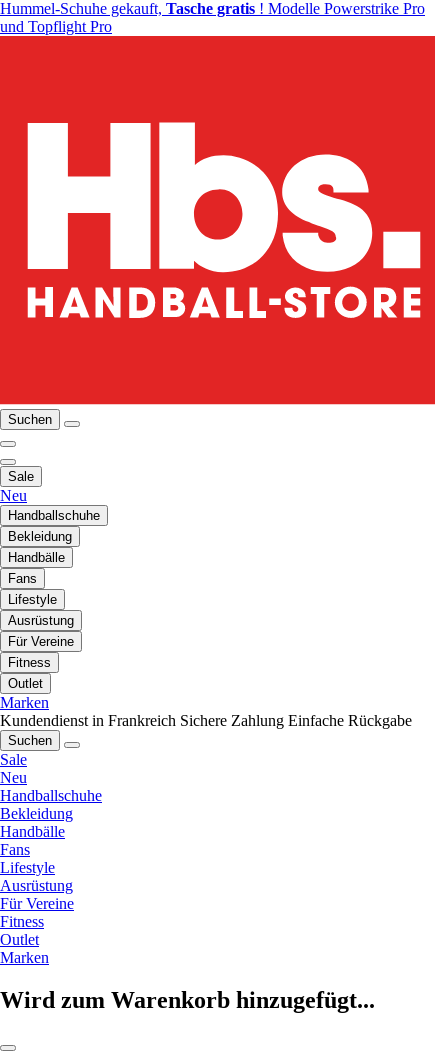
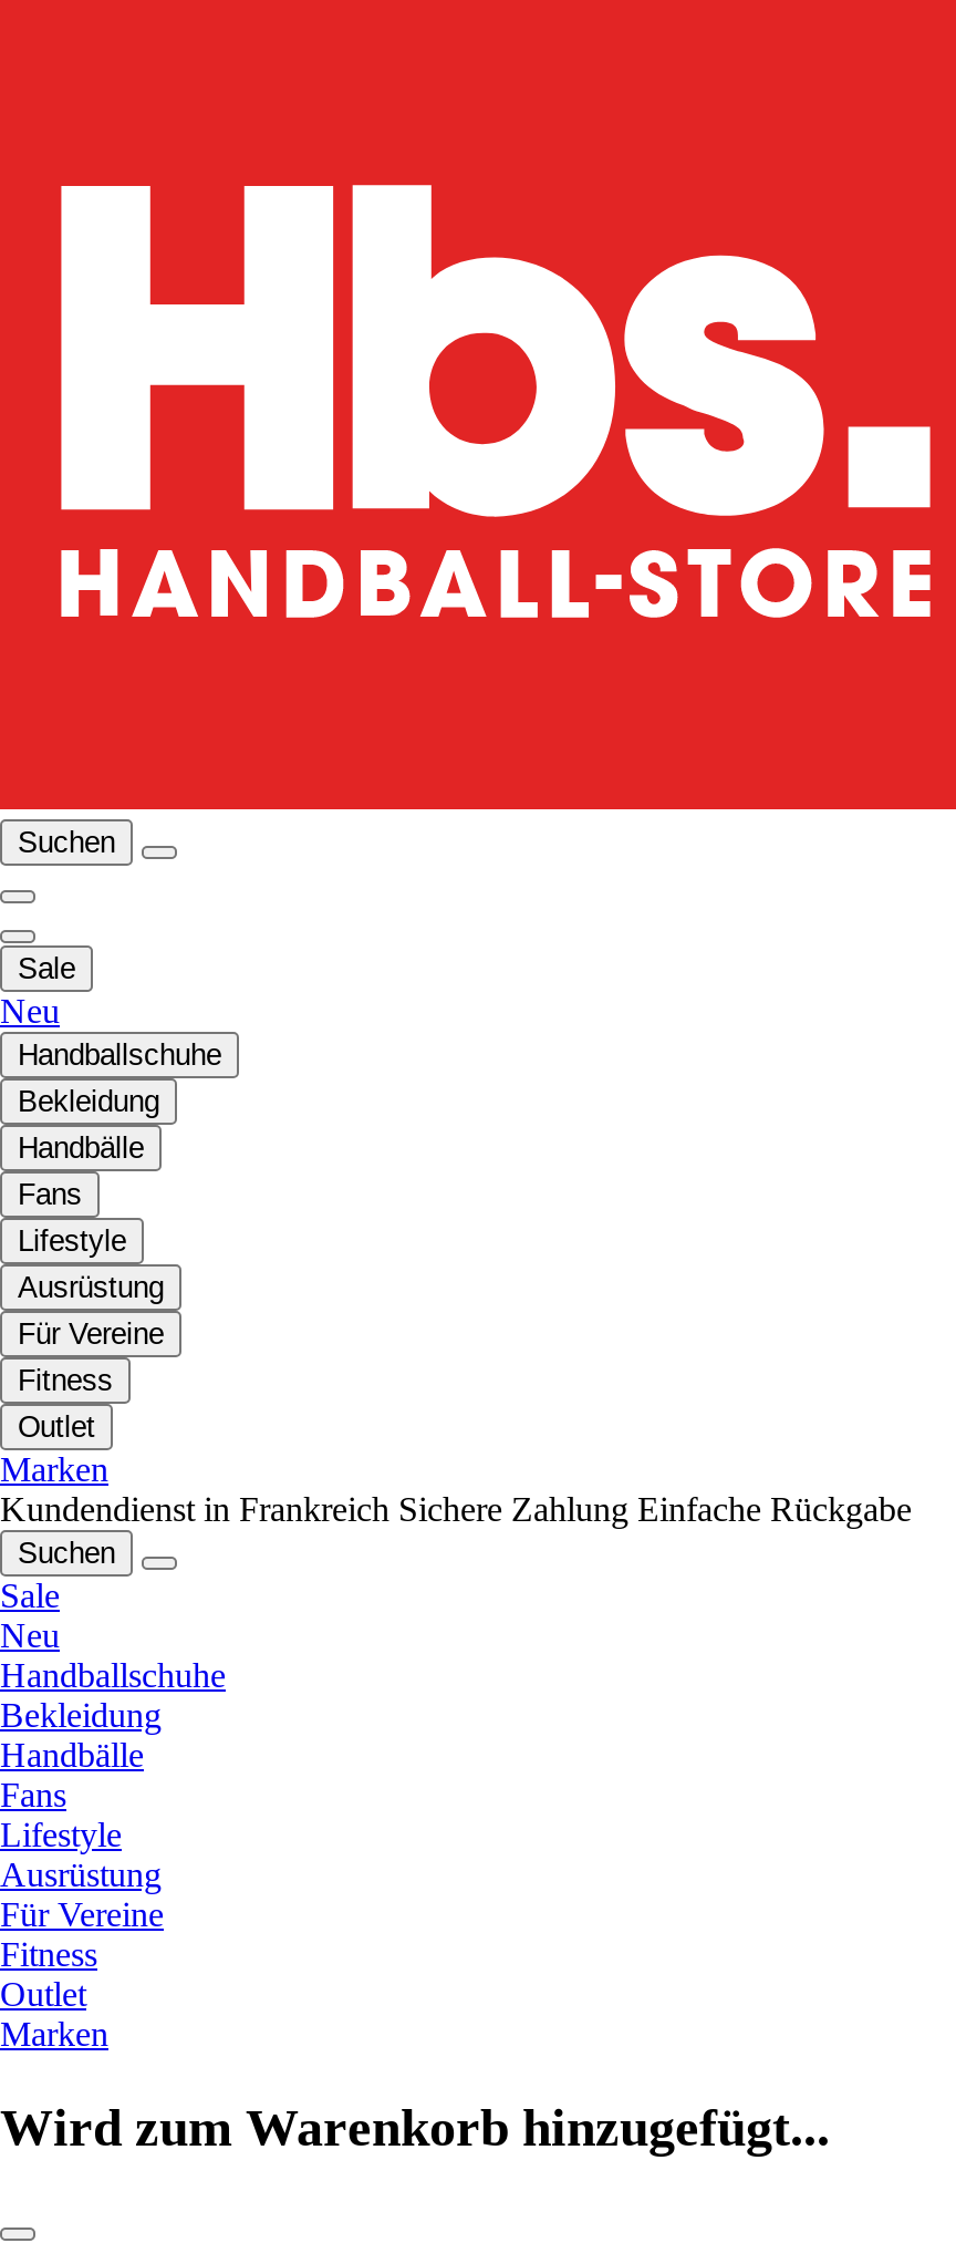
[0,0,425,35] Hummel-Schuhe gekauft, Tasche gratis! Modelle Powerstrike Pro | und Topflight Pro -> none

